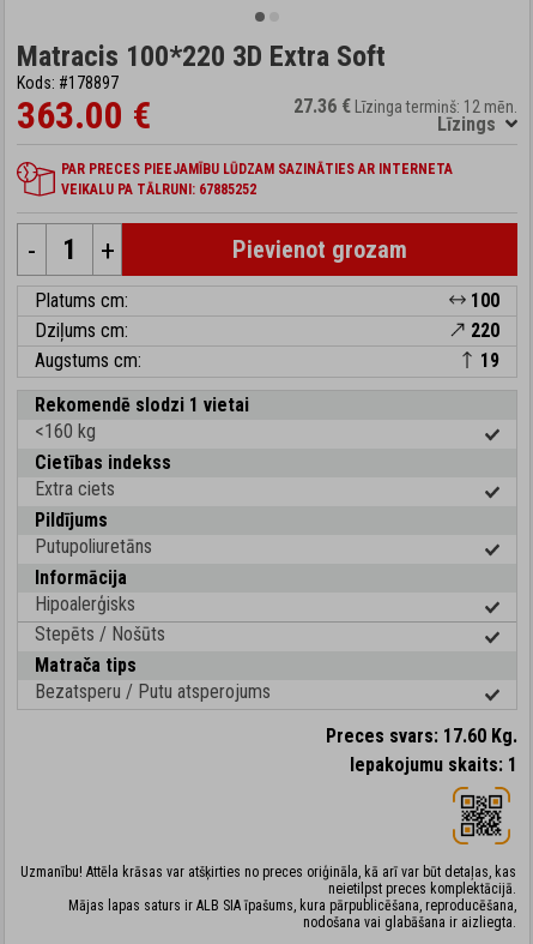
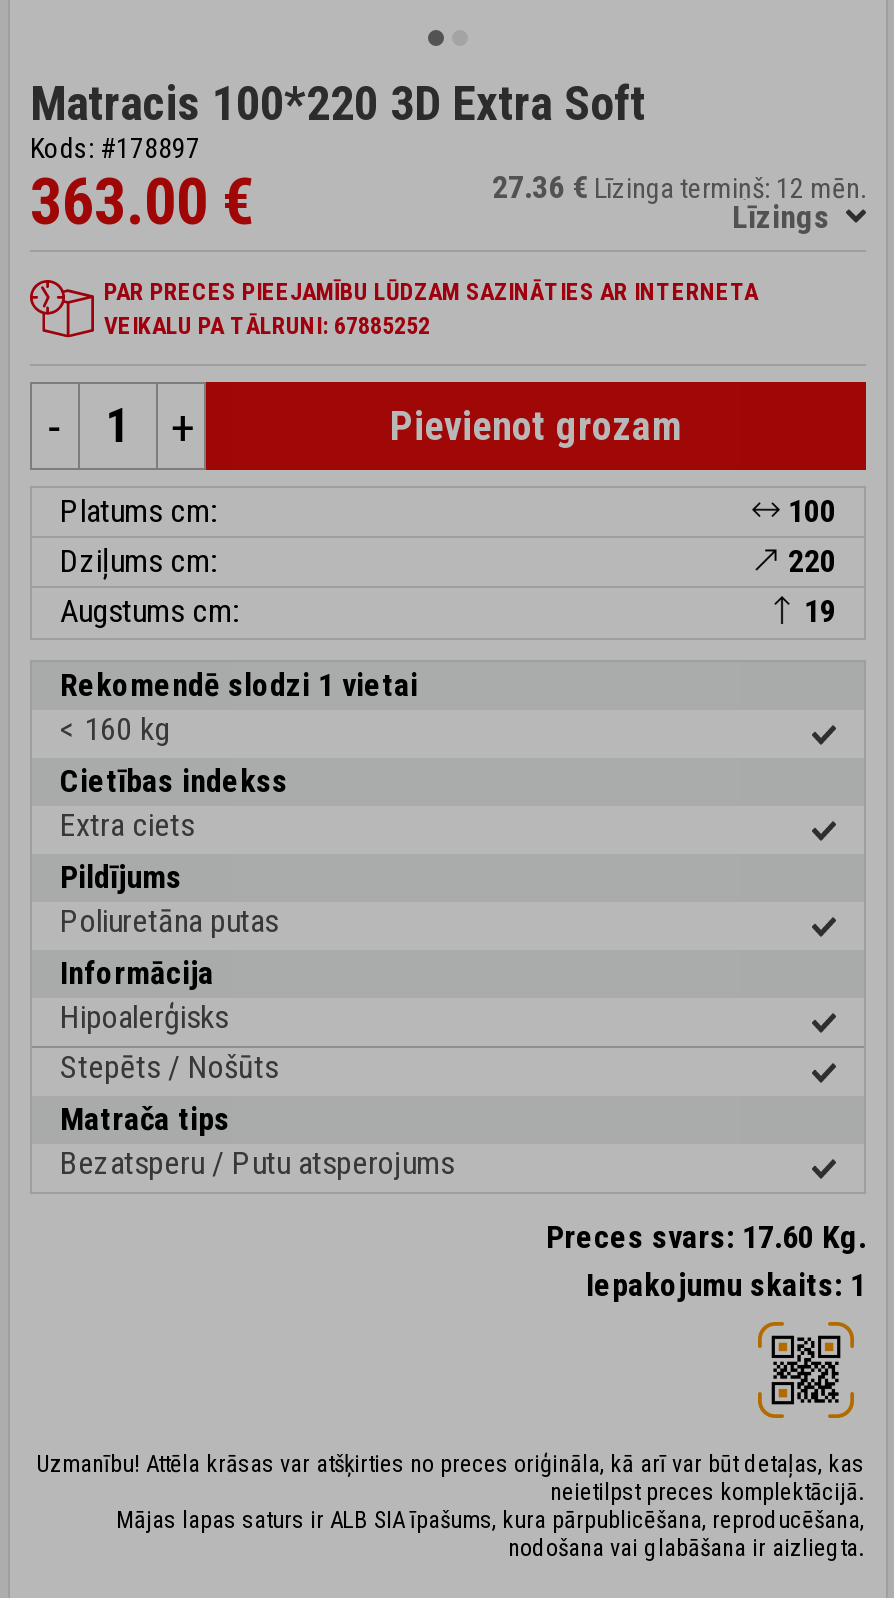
[35,420,96,443] <160 kg -> [60,710,170,748] < 160 kg
[35,535,152,558] Putupoliuretāns -> [60,902,278,940] Poliuretāna putas

